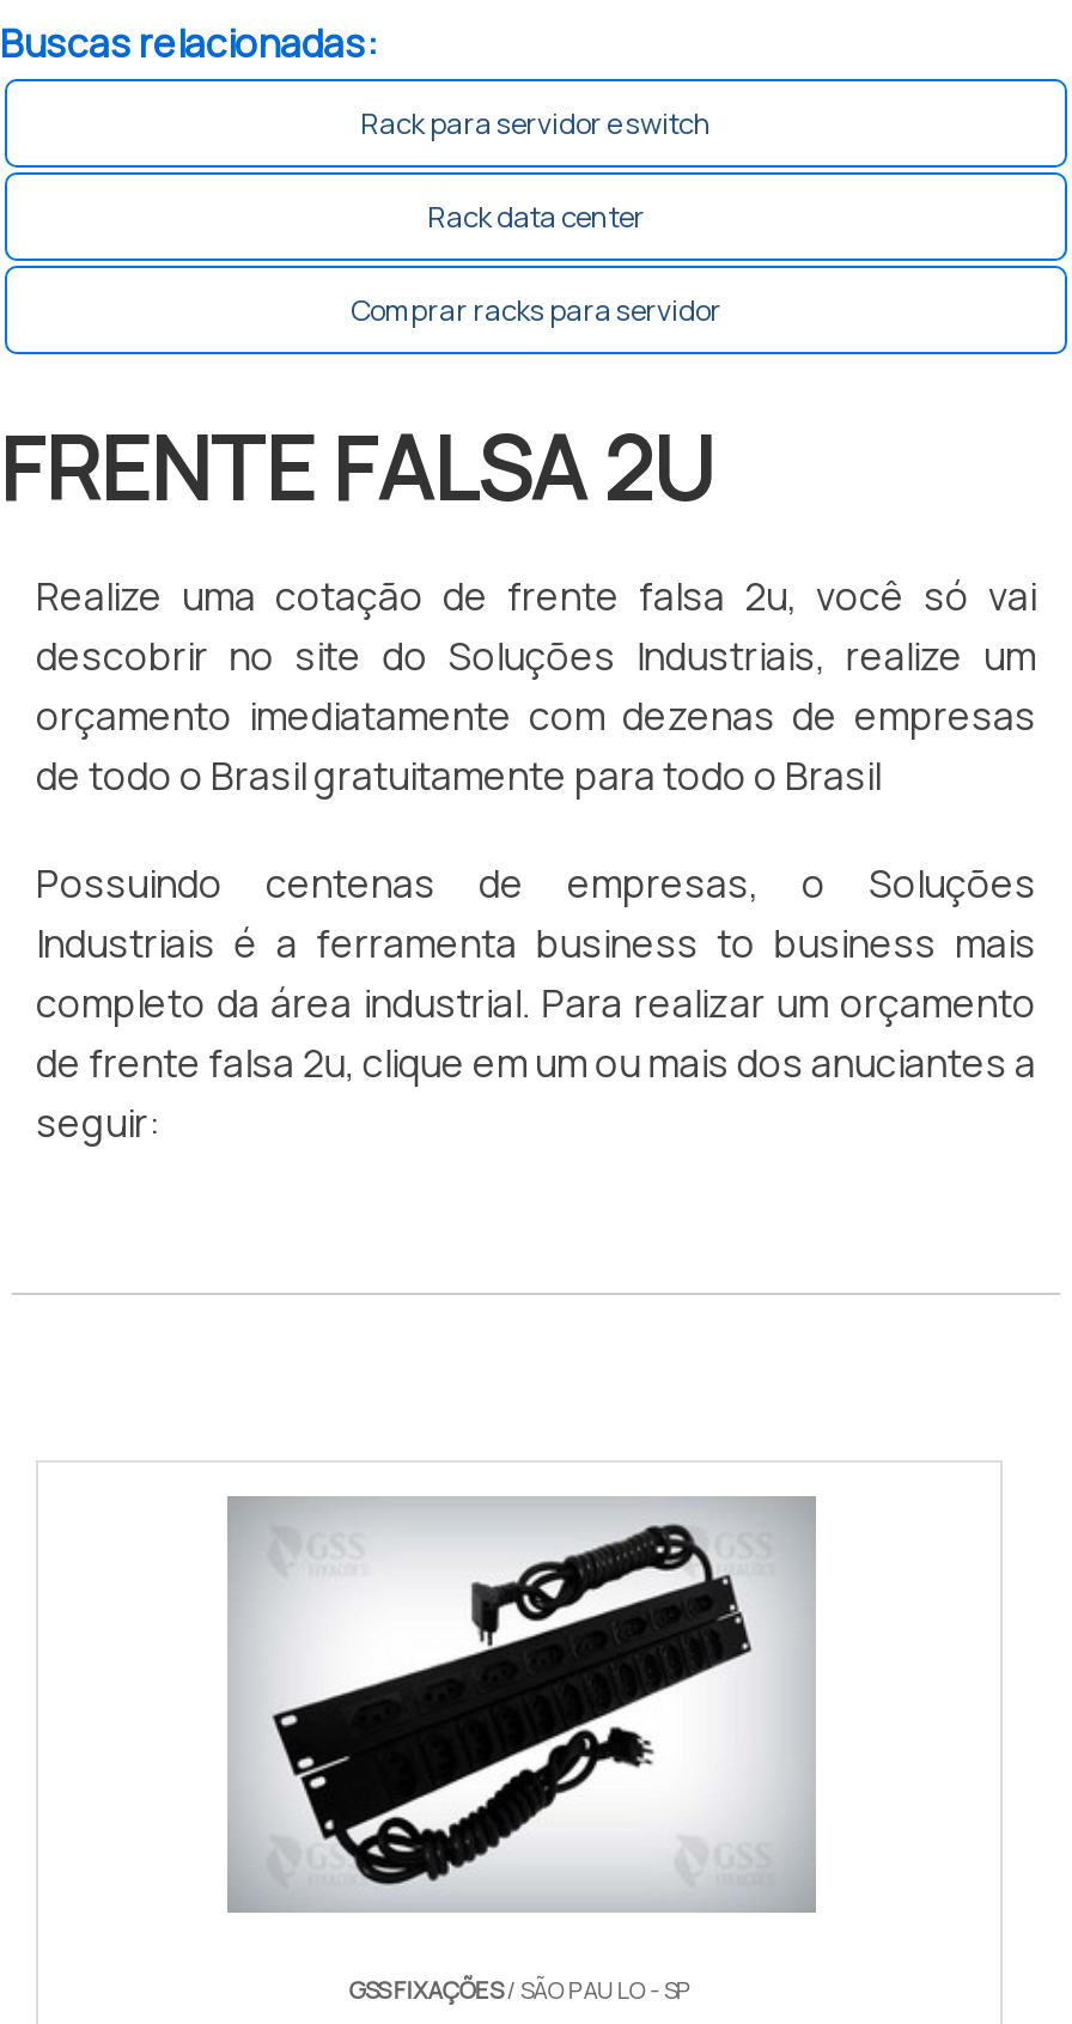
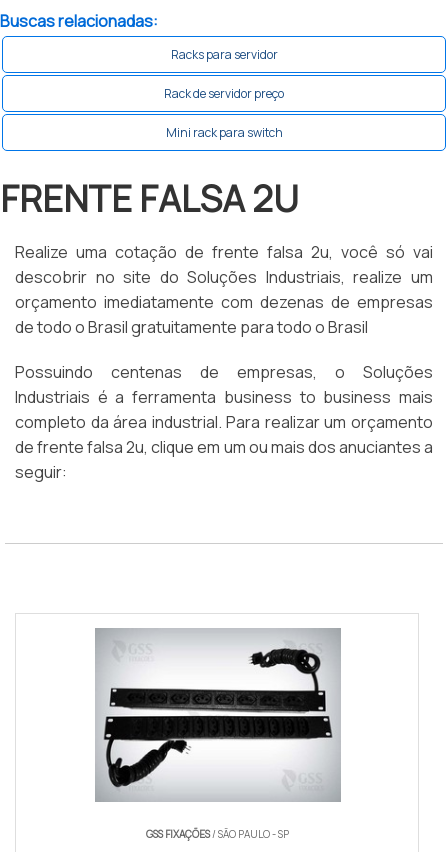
[360,103,712,144] Rack para servidor e switch -> [170,46,277,63] Racks para servidor
[427,196,645,237] Rack data center -> [164,85,284,102] Rack de servidor preço
[351,290,721,330] Comprar racks para servidor -> [165,124,282,141] Mini rack para switch
[249,1522,794,1886] [image] -> [103,640,333,790] [image]

